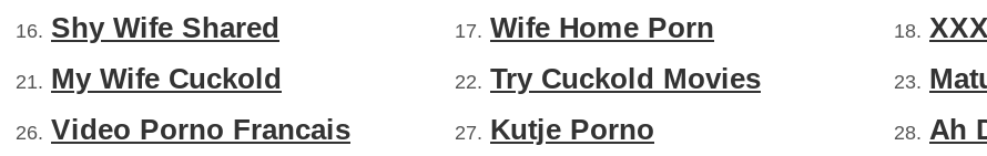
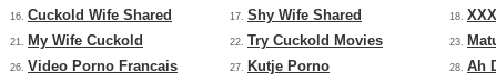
[16,11,714,44] 16. Shy Wife Shared | 17. Wife Home Porn -> [10,7,362,23] 16. Cuckold Wife Shared | 17. Shy Wife Shared

